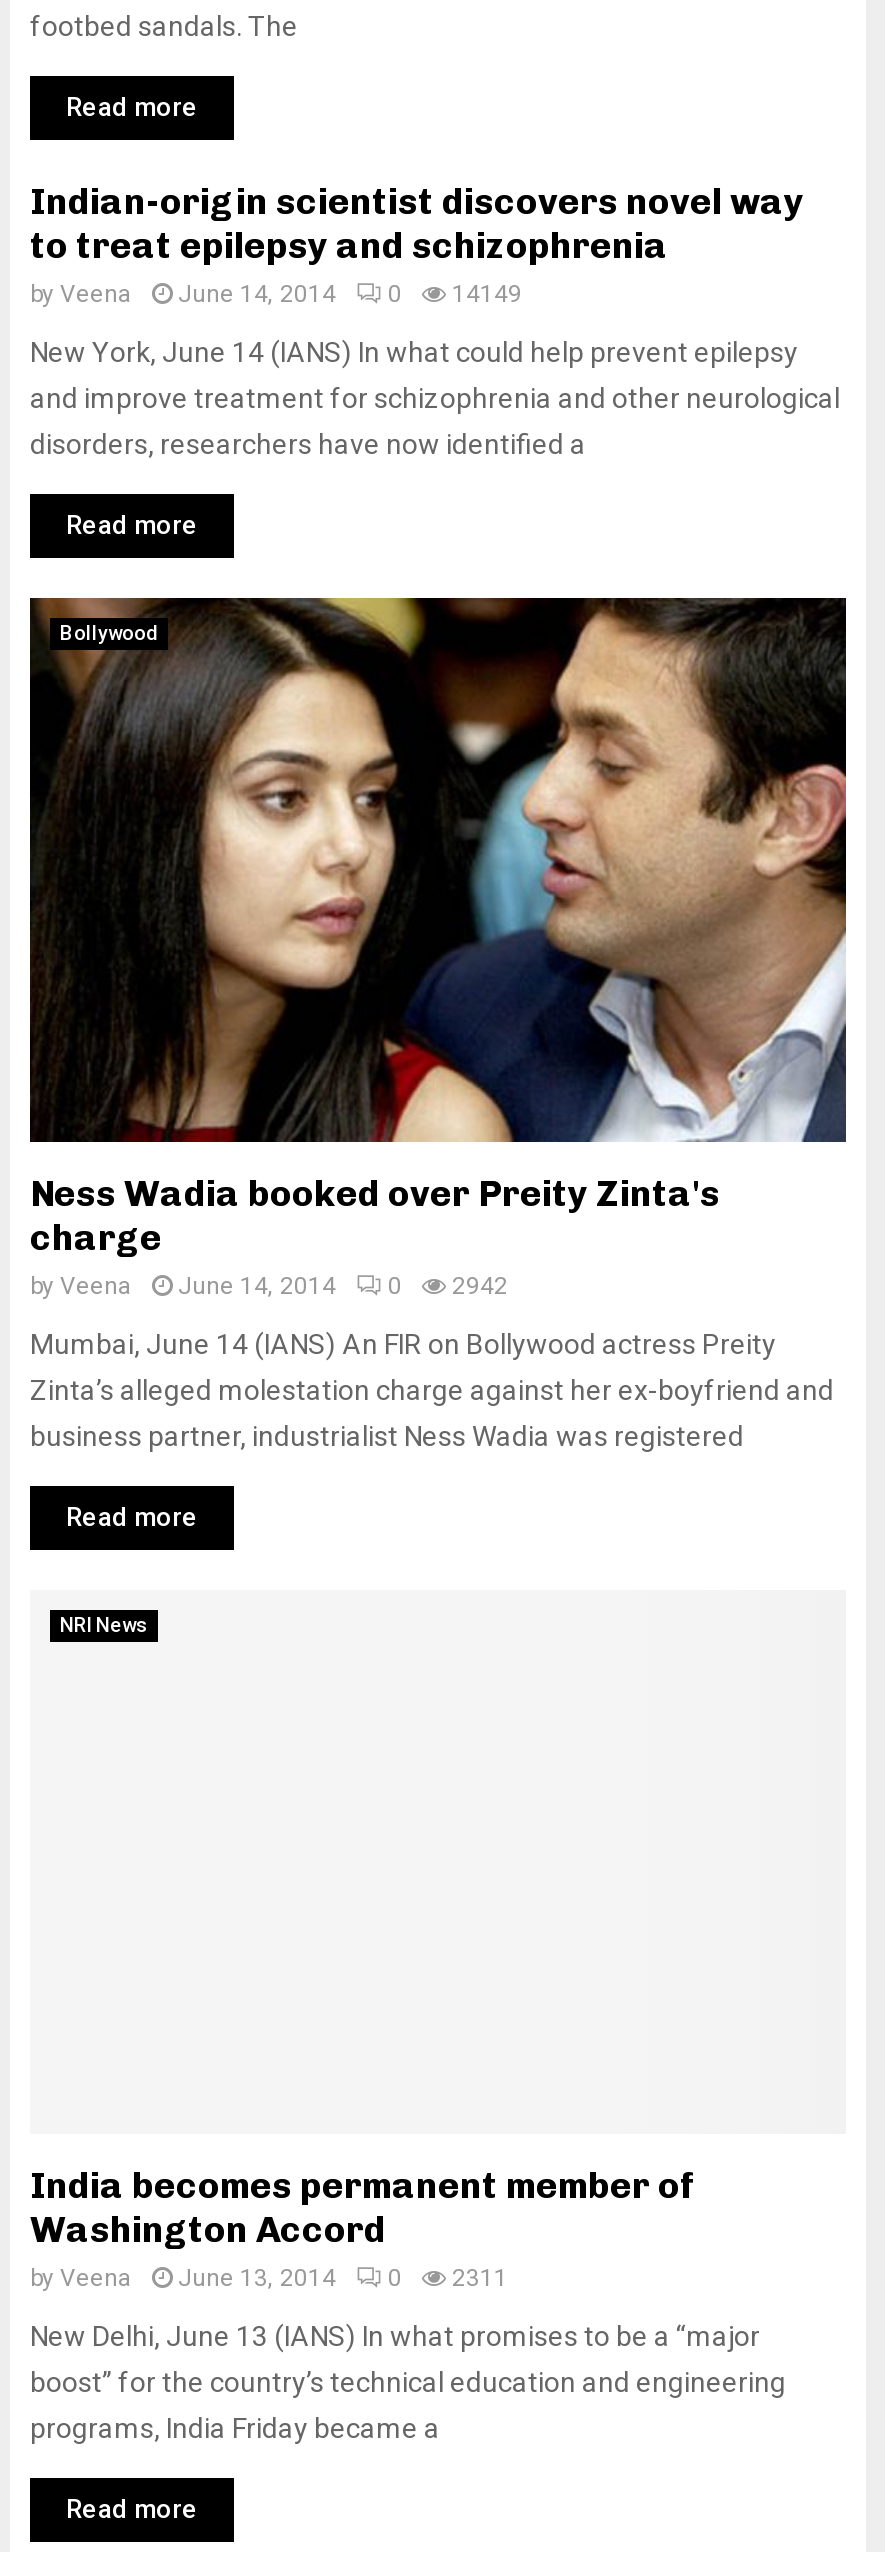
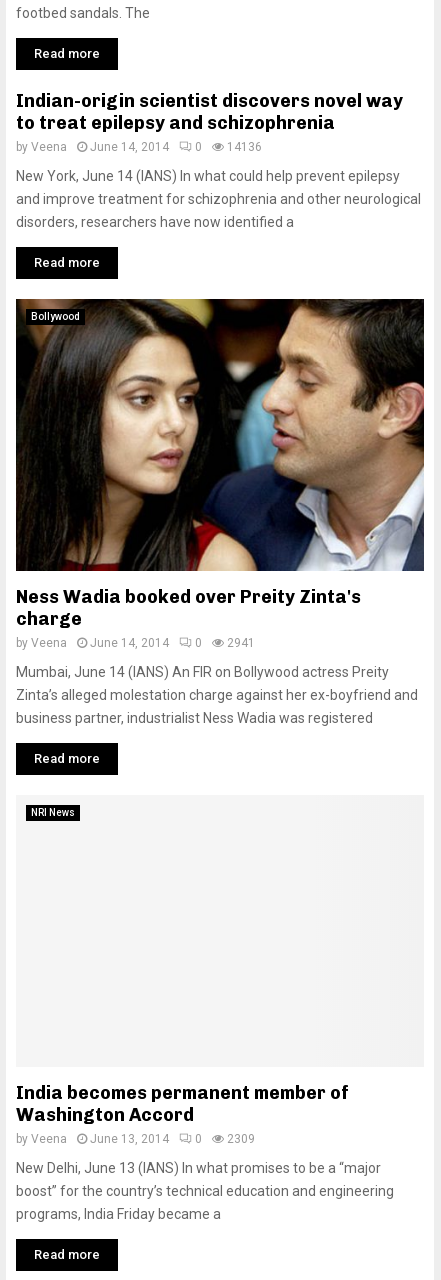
[30,280,522,308] by Veena June 14, 2014 0 14149 -> [16,140,262,154] by Veena June 14, 2014 0 14136
[30,1272,508,1300] by Veena June 14, 2014 0 2942 -> [16,636,255,650] by Veena June 14, 2014 0 2941
[30,2264,508,2292] by Veena June 13, 2014 0 2311 -> [16,1132,255,1146] by Veena June 13, 2014 0 2309

